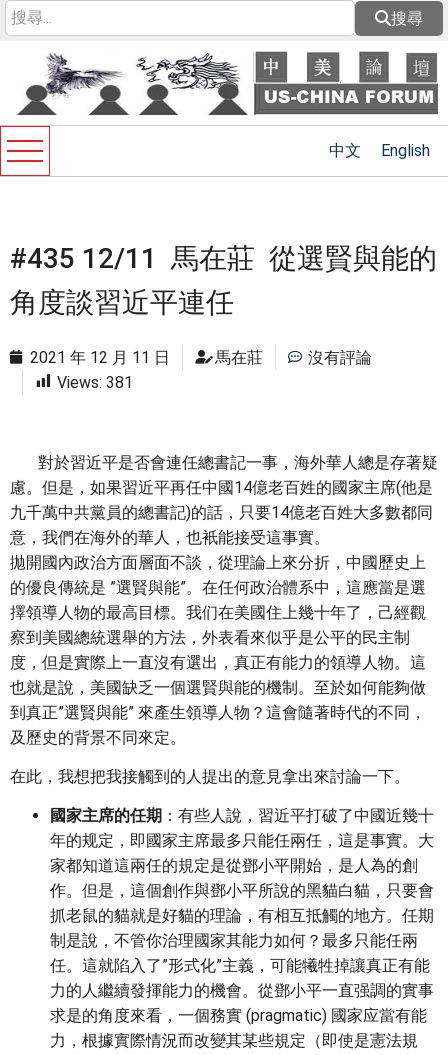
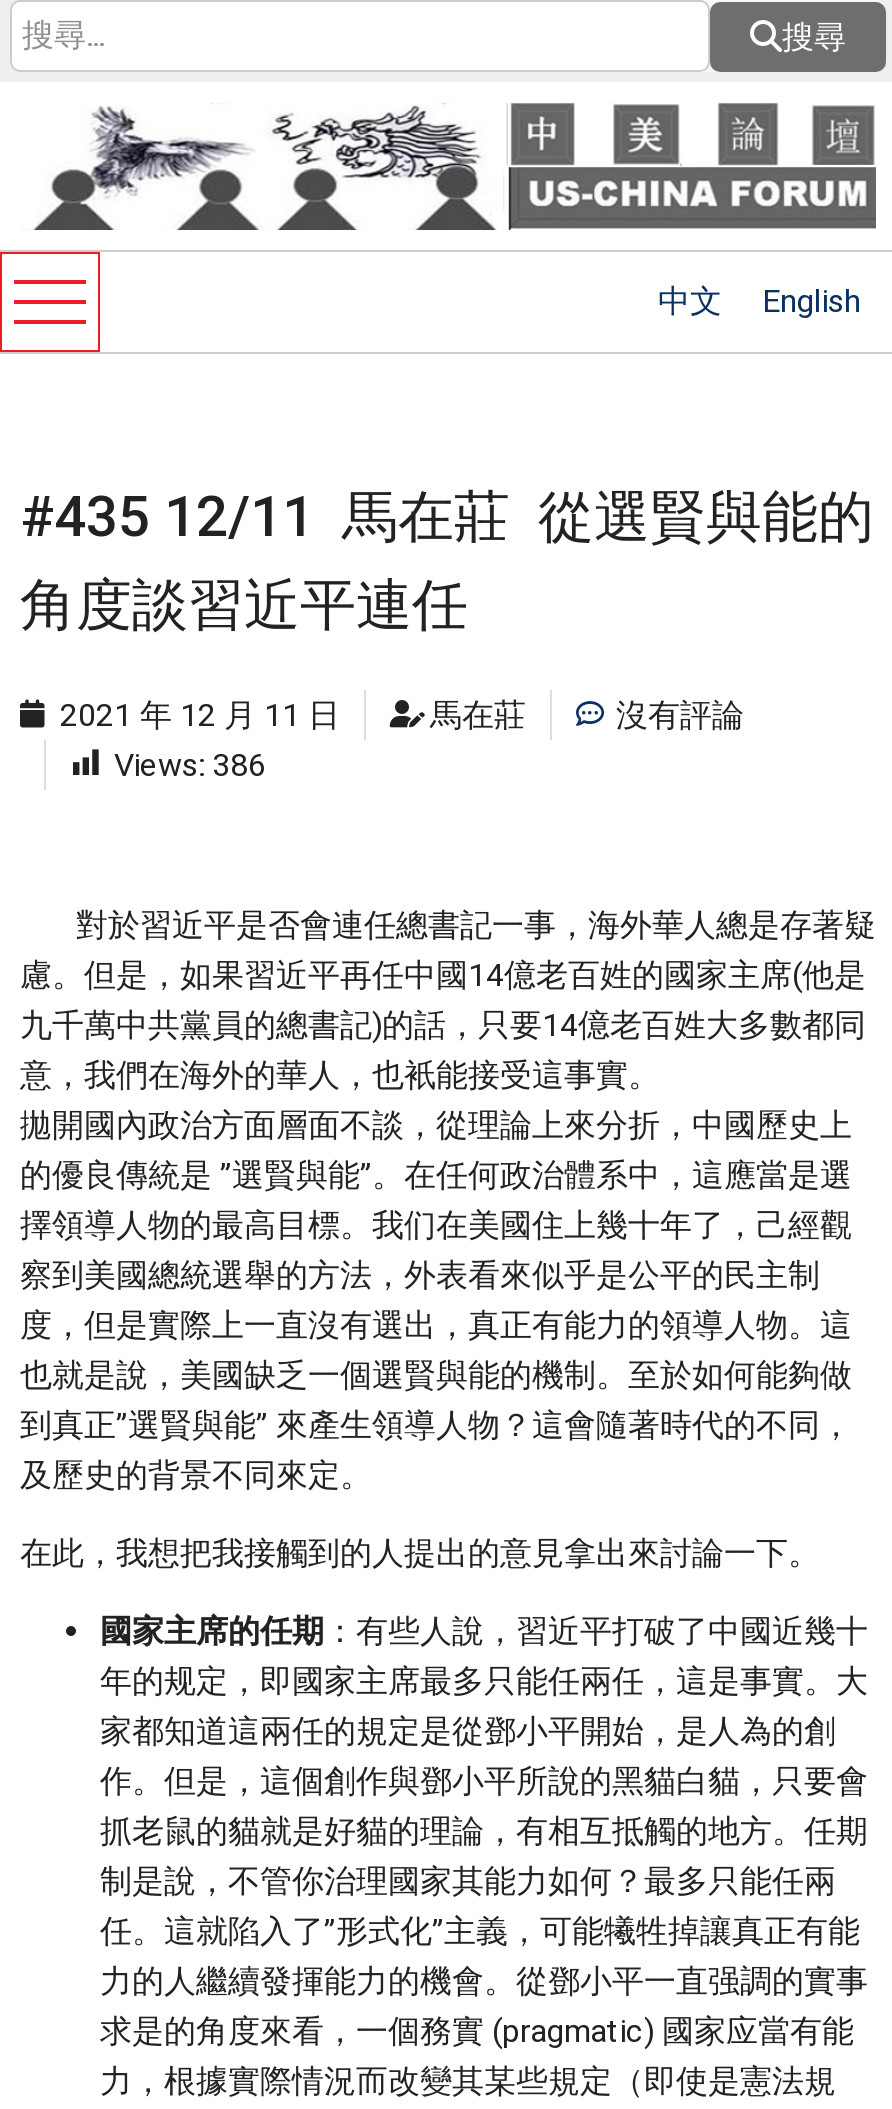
[57,373,133,392] Views: 381 -> [114,745,266,783] Views: 386

